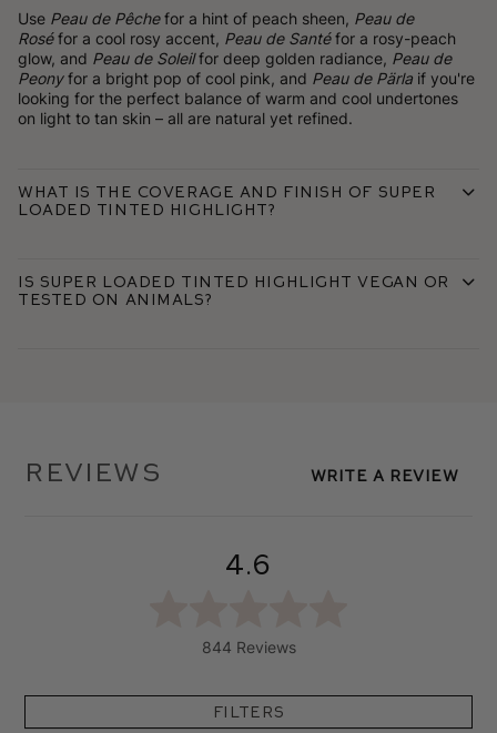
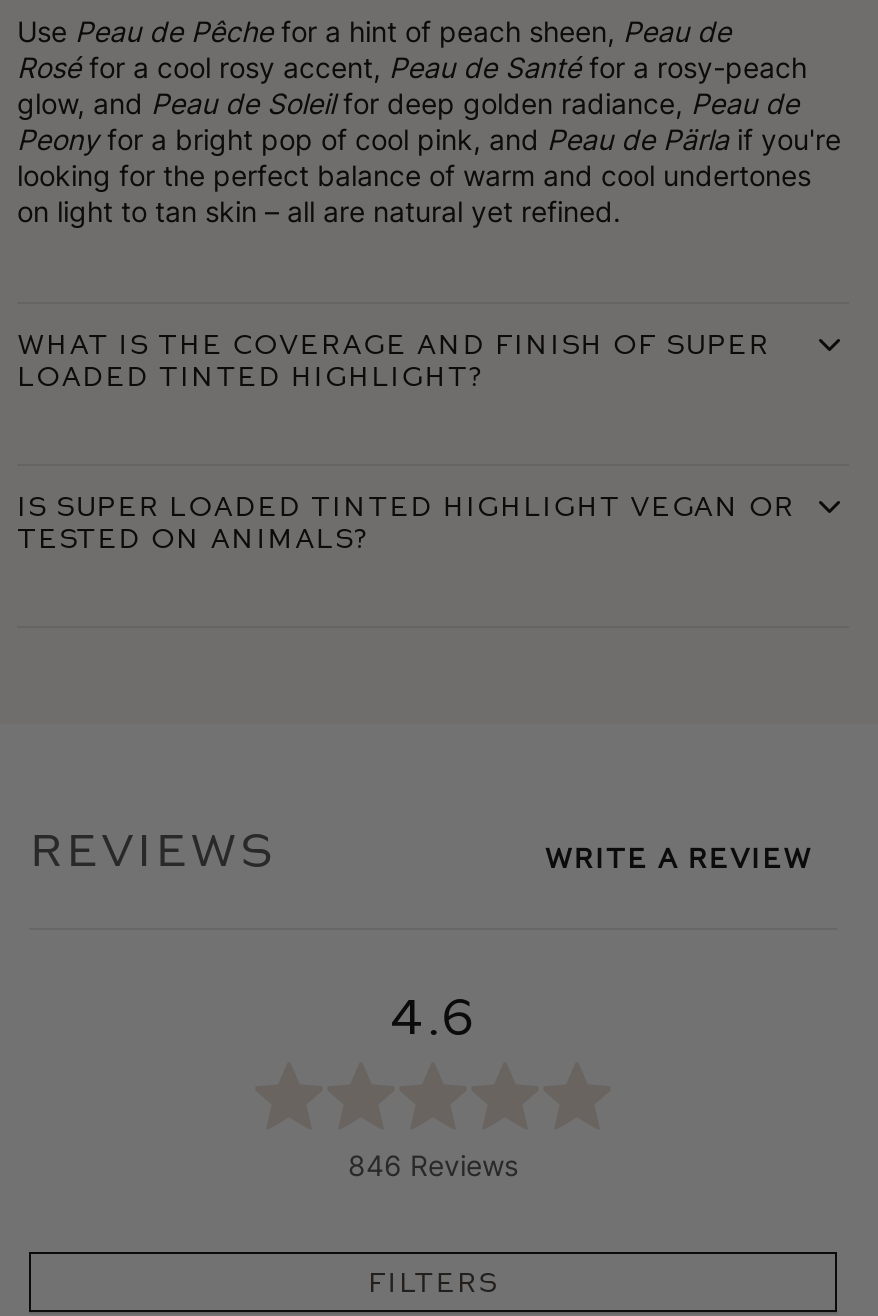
[201,638,296,656] 844 Reviews -> [348,1149,518,1183] 846 Reviews

